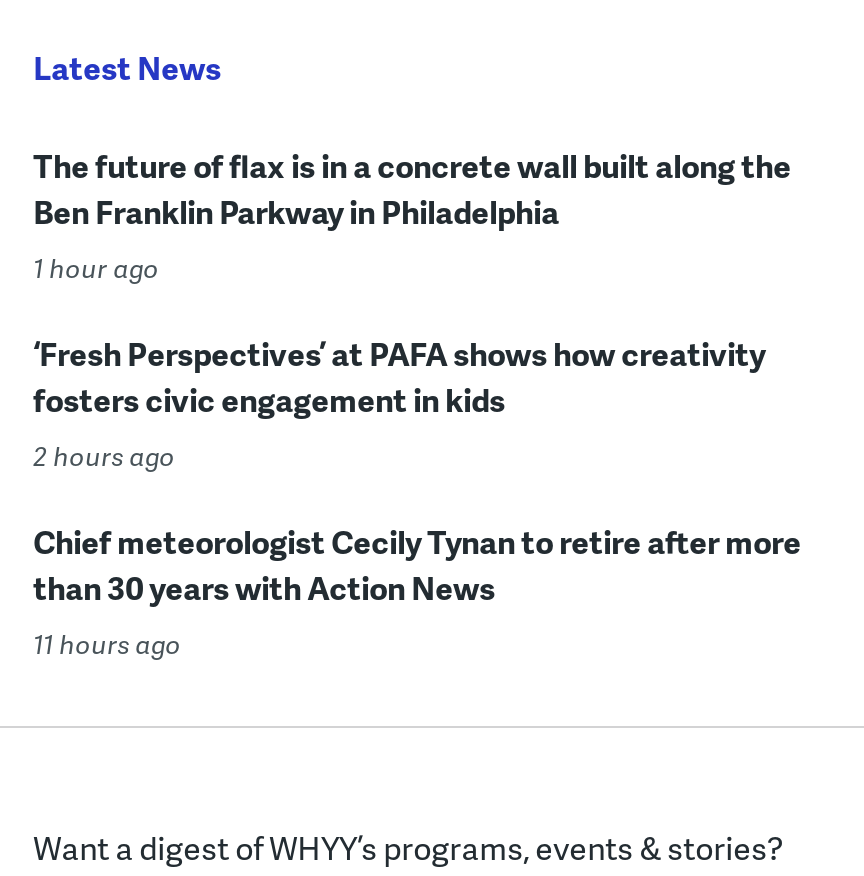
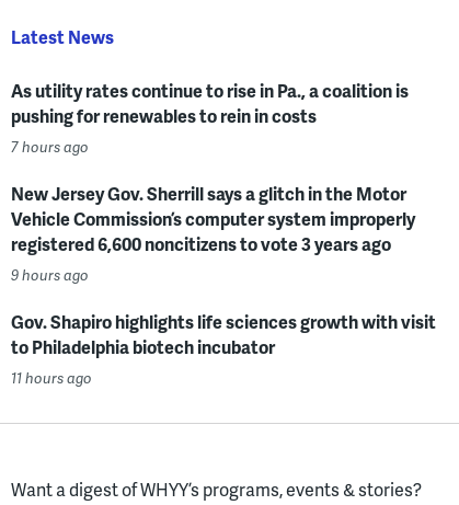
[33,142,791,286] The future of flax is in a concrete wall built along the | Ben Franklin Parkway in Philadelphia | 1 hour ago -> [11,78,408,157] As utility rates continue to rise in Pa., a coalition is | pushing for renewables to rein in costs | 7 hours ago
[33,330,765,474] ‘Fresh Perspectives’ at PAFA shows how creativity | fosters civic engagement in kids | 2 hours ago -> [11,181,415,285] New Jersey Gov. Sherrill says a glitch in the Motor | Vehicle Commission’s computer system improperly | registered 6,600 noncitizens to vote 3 years ago | 9 hours ago
[33,518,801,610] Chief meteorologist Cecily Tynan to retire after more | than 30 years with Action News -> [11,309,436,359] Gov. Shapiro highlights life sciences growth with visit | to Philadelphia biotech incubator

